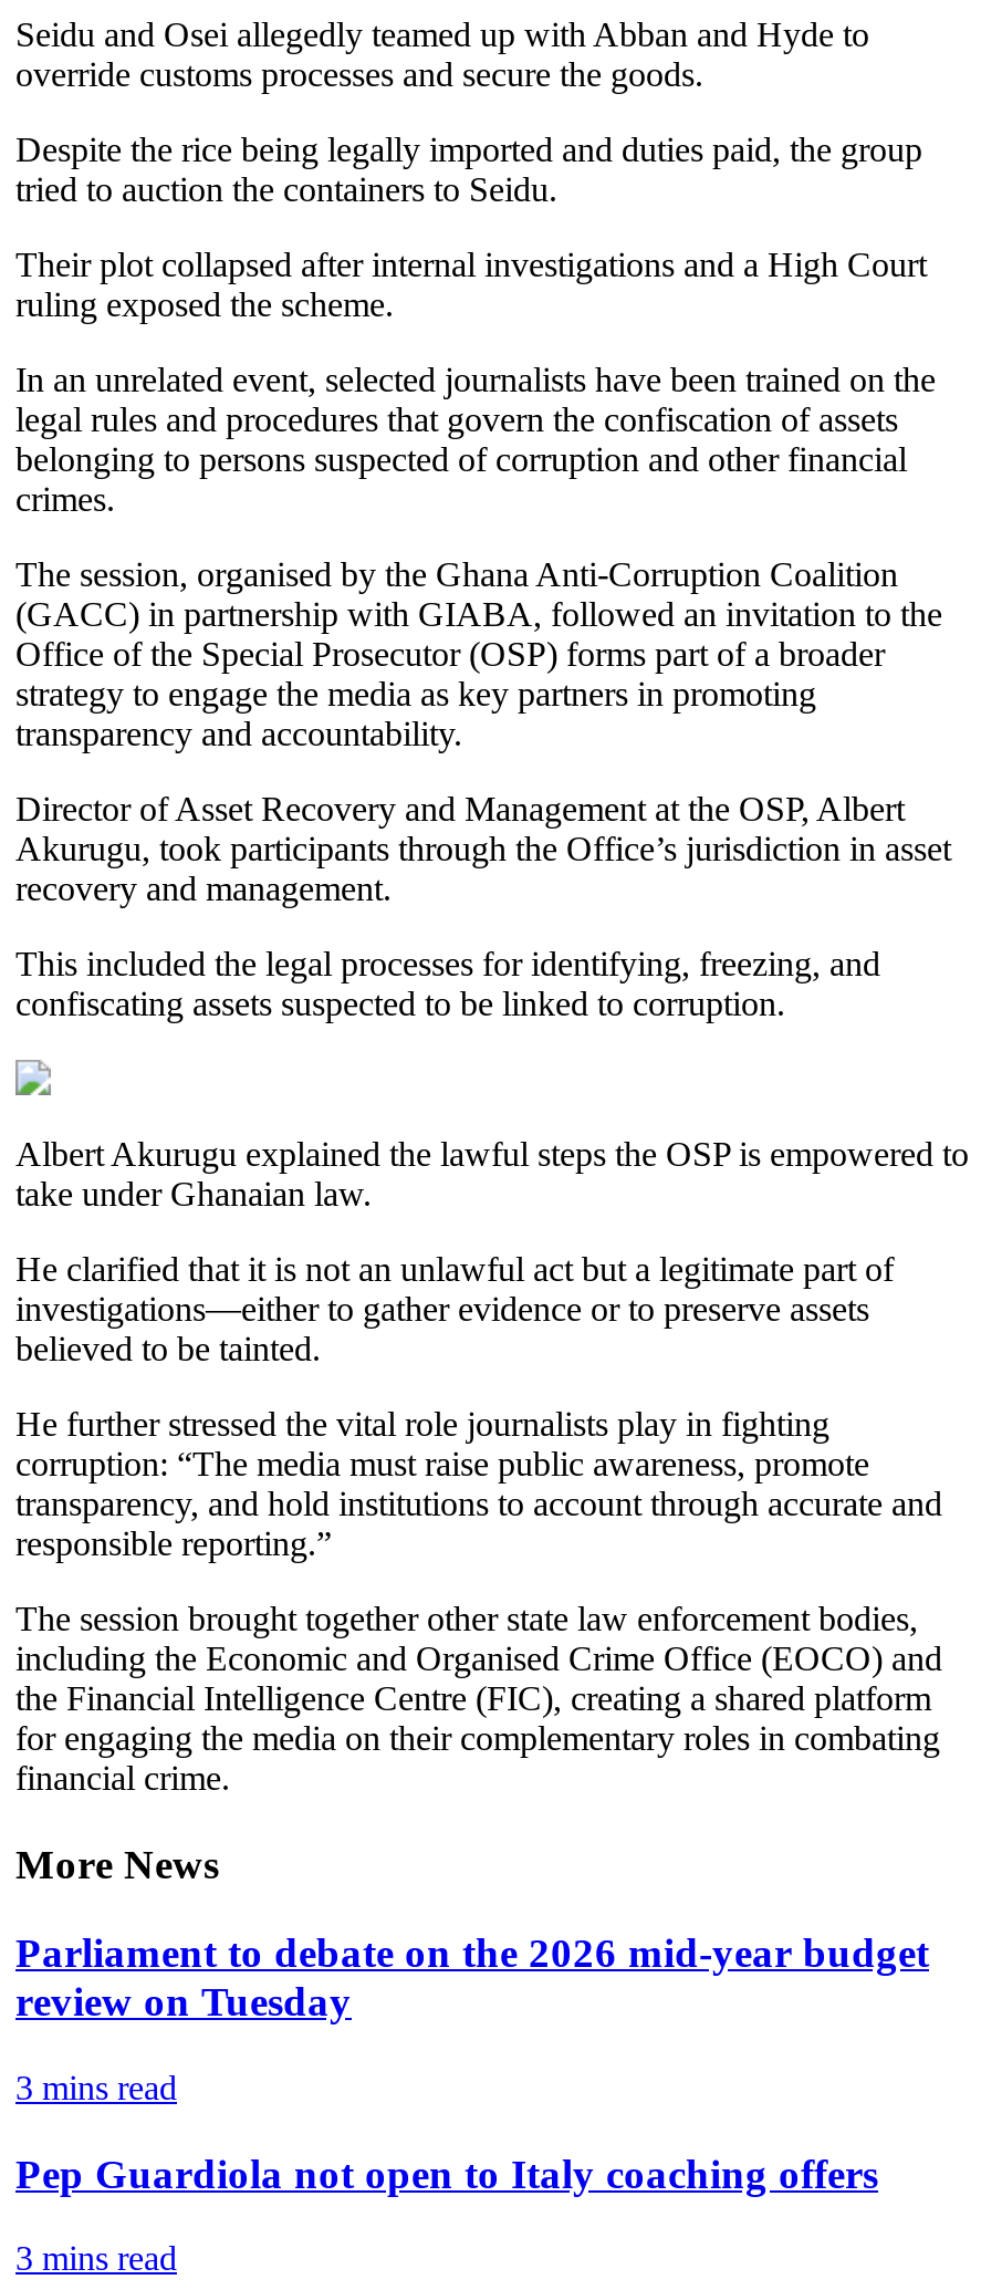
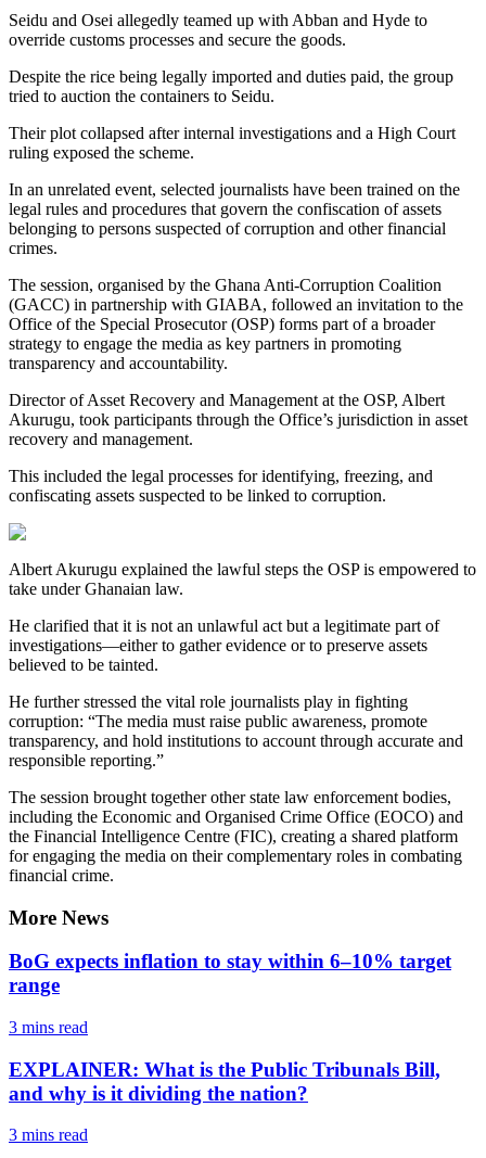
[15,1930,929,2025] Parliament to debate on the 2026 mid-year budget | review on Tuesday -> [9,950,451,997] BoG expects inflation to stay within 6–10% target | range
[15,2150,878,2197] Pep Guardiola not open to Italy coaching offers -> [9,1058,440,1105] EXPLAINER: What is the Public Tribunals Bill, | and why is it dividing the nation?

